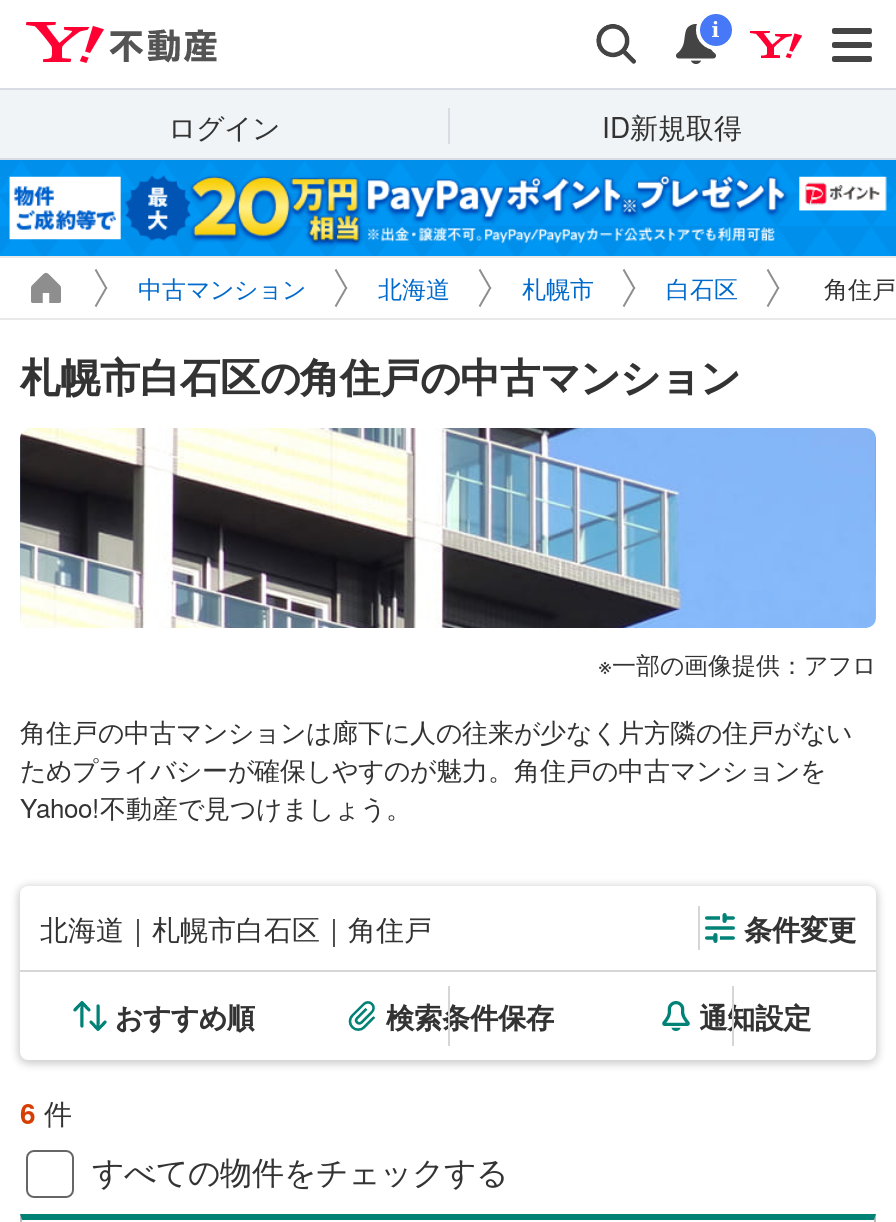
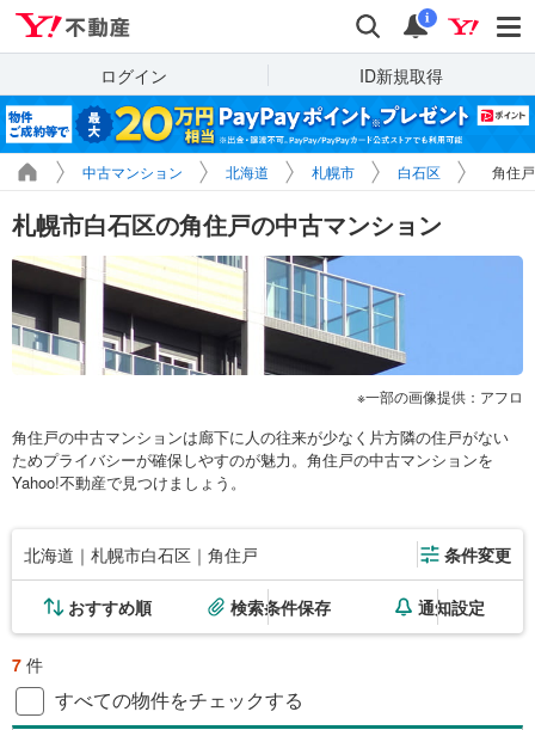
[20,1092,72,1132] 6件 -> [12,652,43,676] 7件

